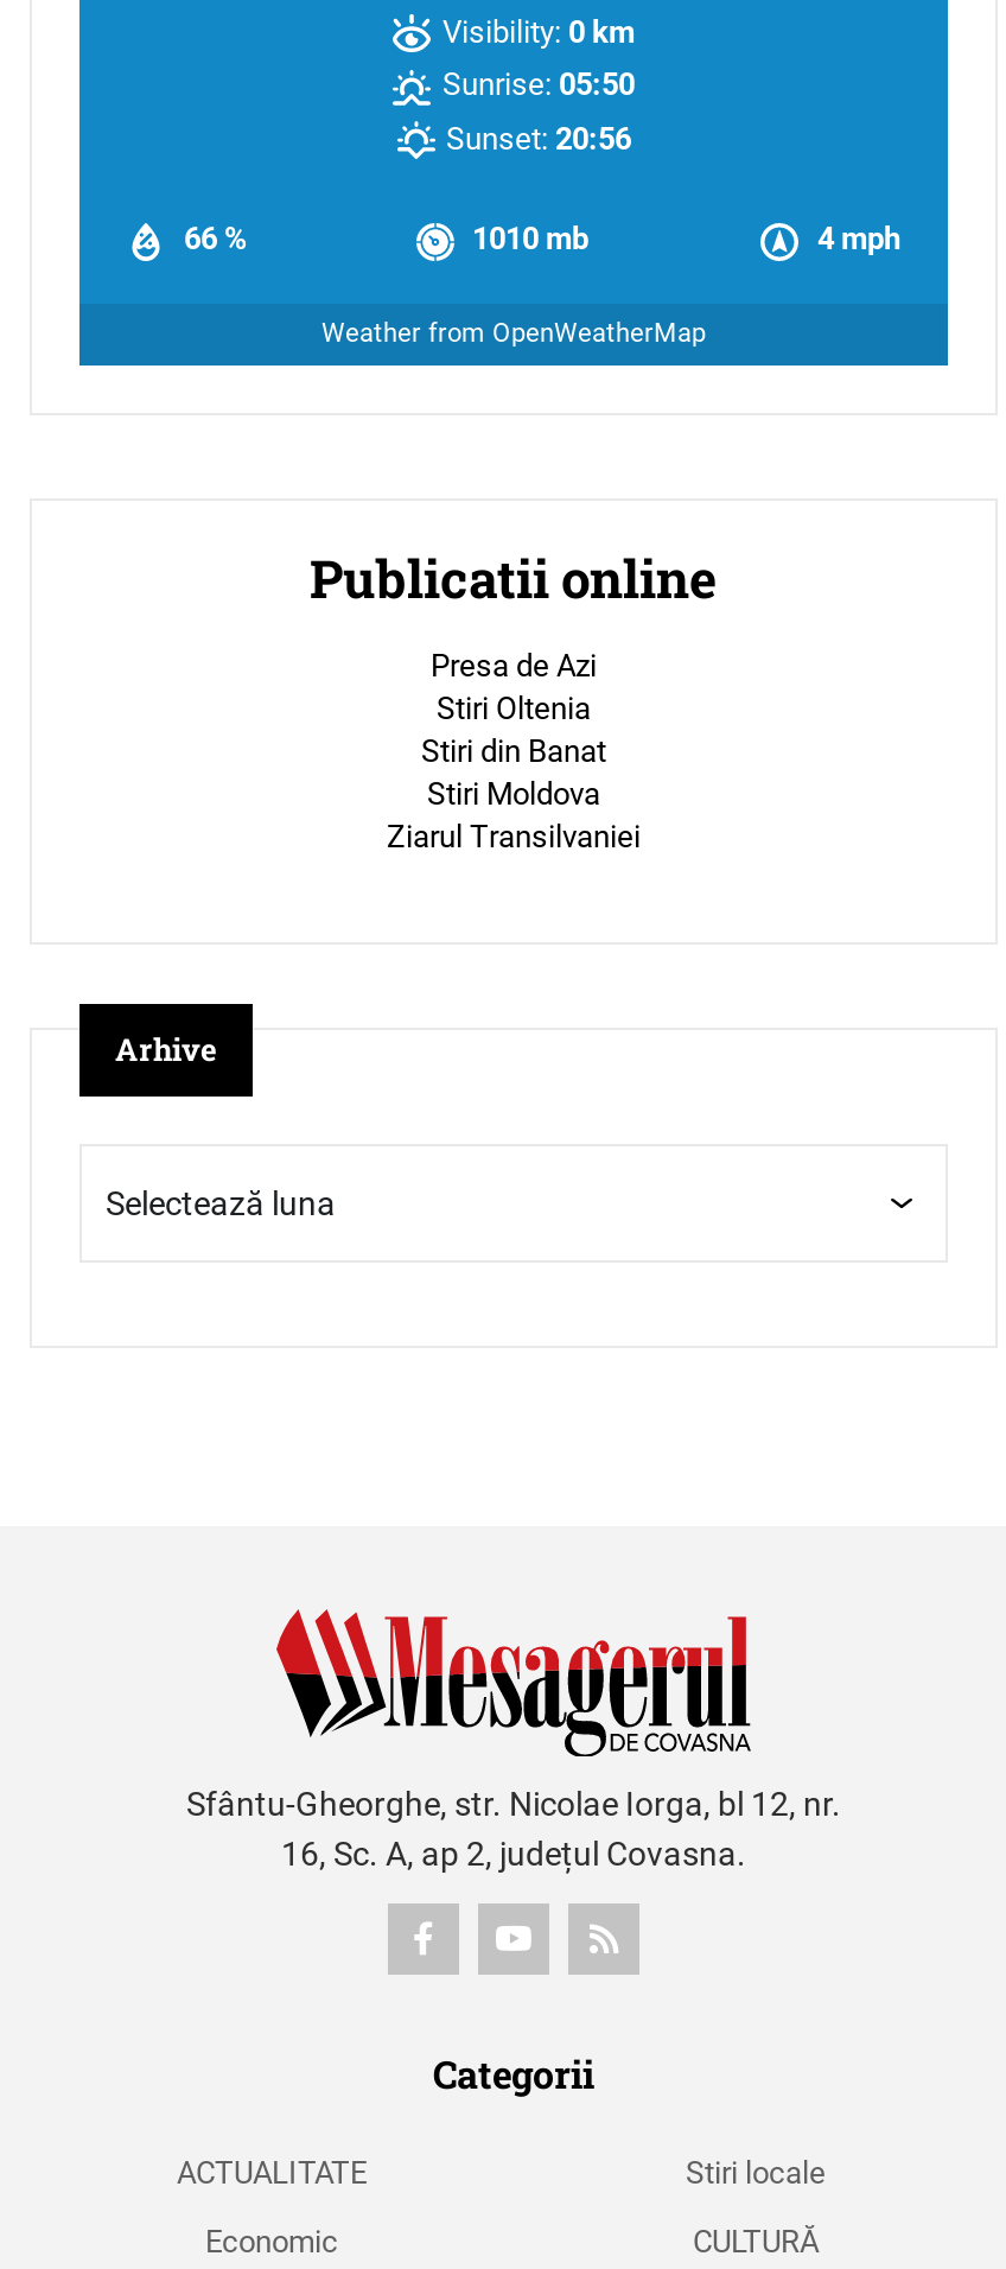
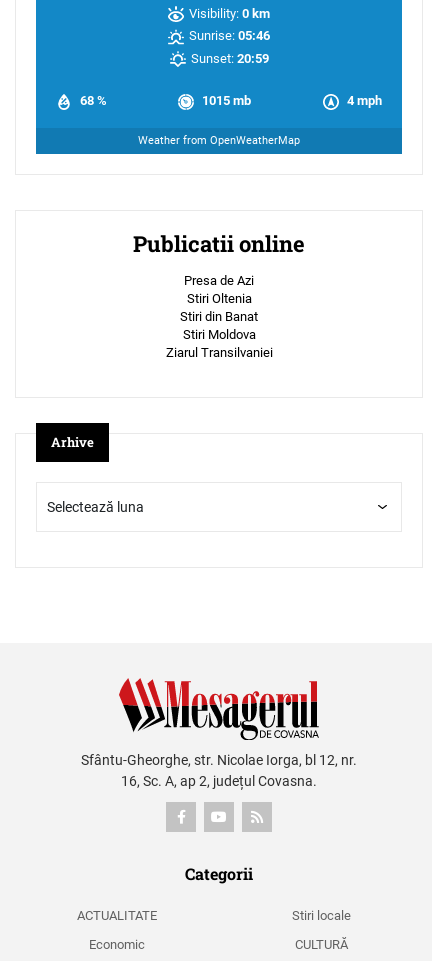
[442,67,635,103] Sunrise: 05:50 -> [189,28,270,43] Sunrise: 05:46
[446,121,631,156] Sunset: 20:56 -> [190,51,268,66] Sunset: 20:59
[184,222,588,257] 66 % | 1010 mb -> [80,93,250,108] 68 % | 1015 mb

